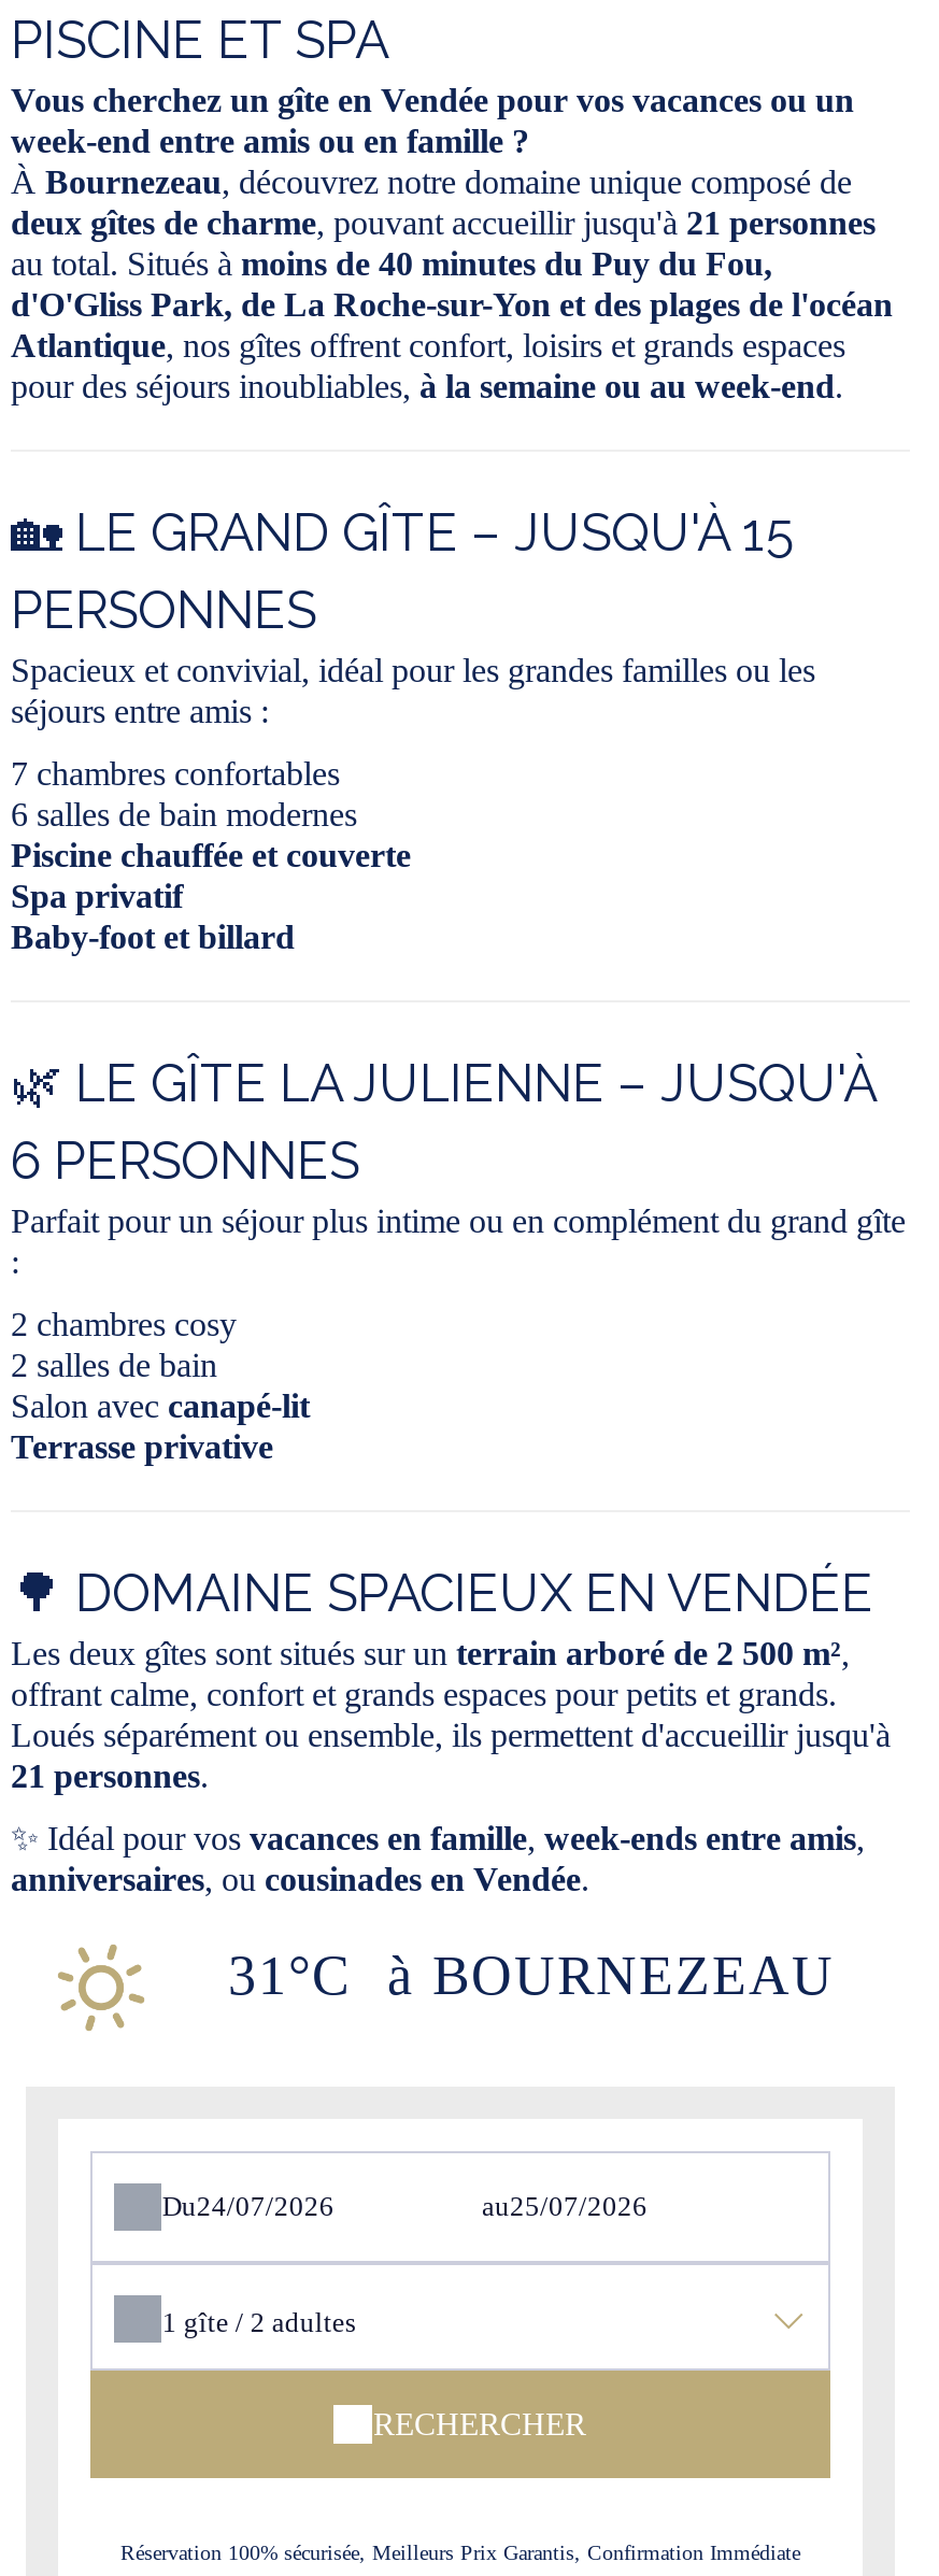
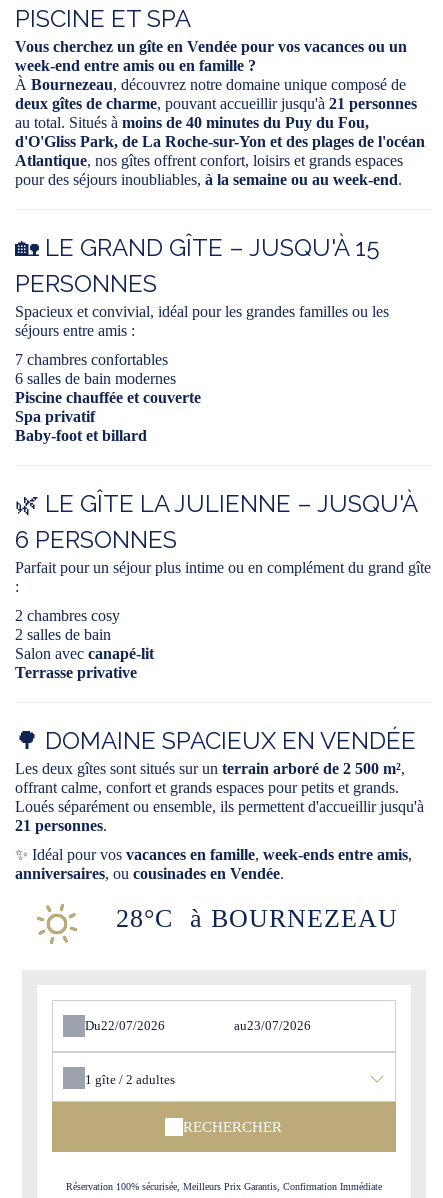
[228,1945,835,2007] 31°C à BOURNEZEAU -> [116,904,398,933] 28°C à BOURNEZEAU

